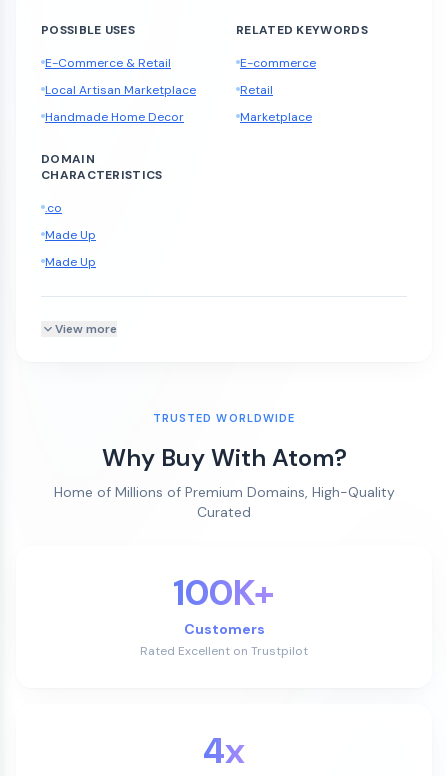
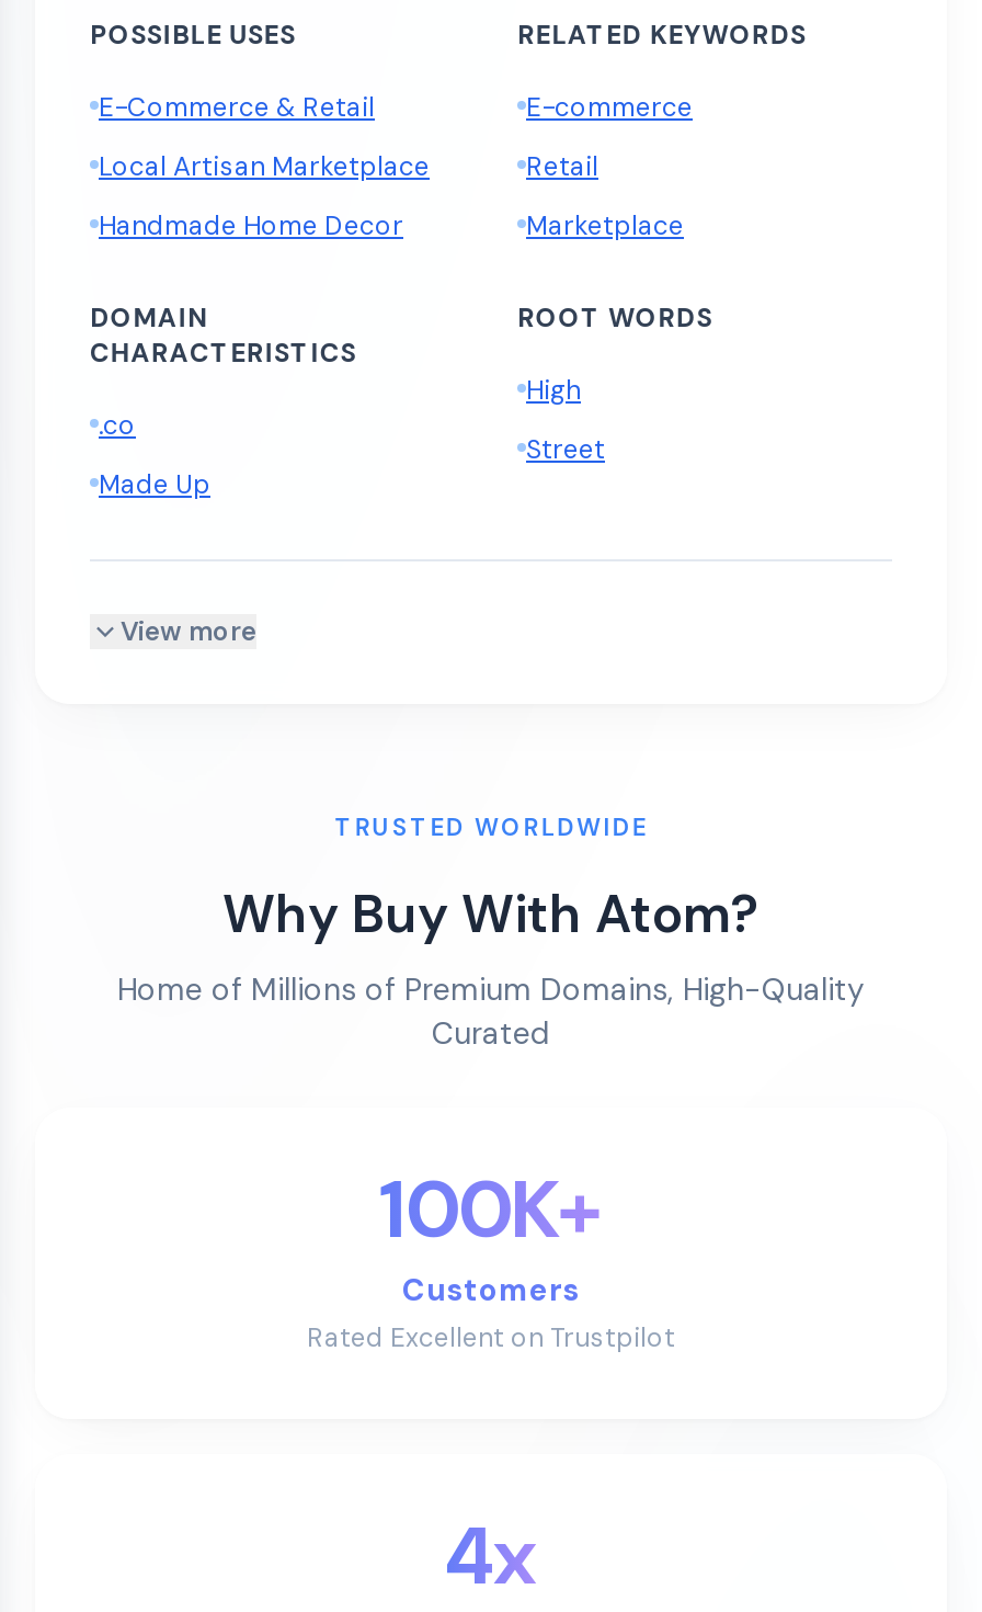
[45,254,96,270] Made Up -> [517,300,712,467] ROOT WORDS | High | Street

